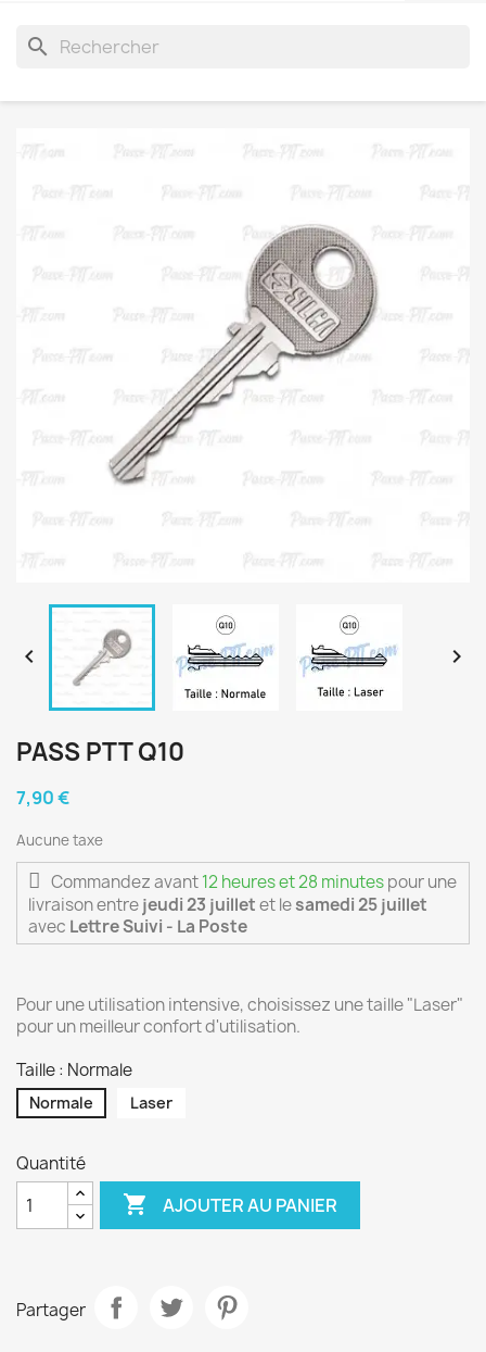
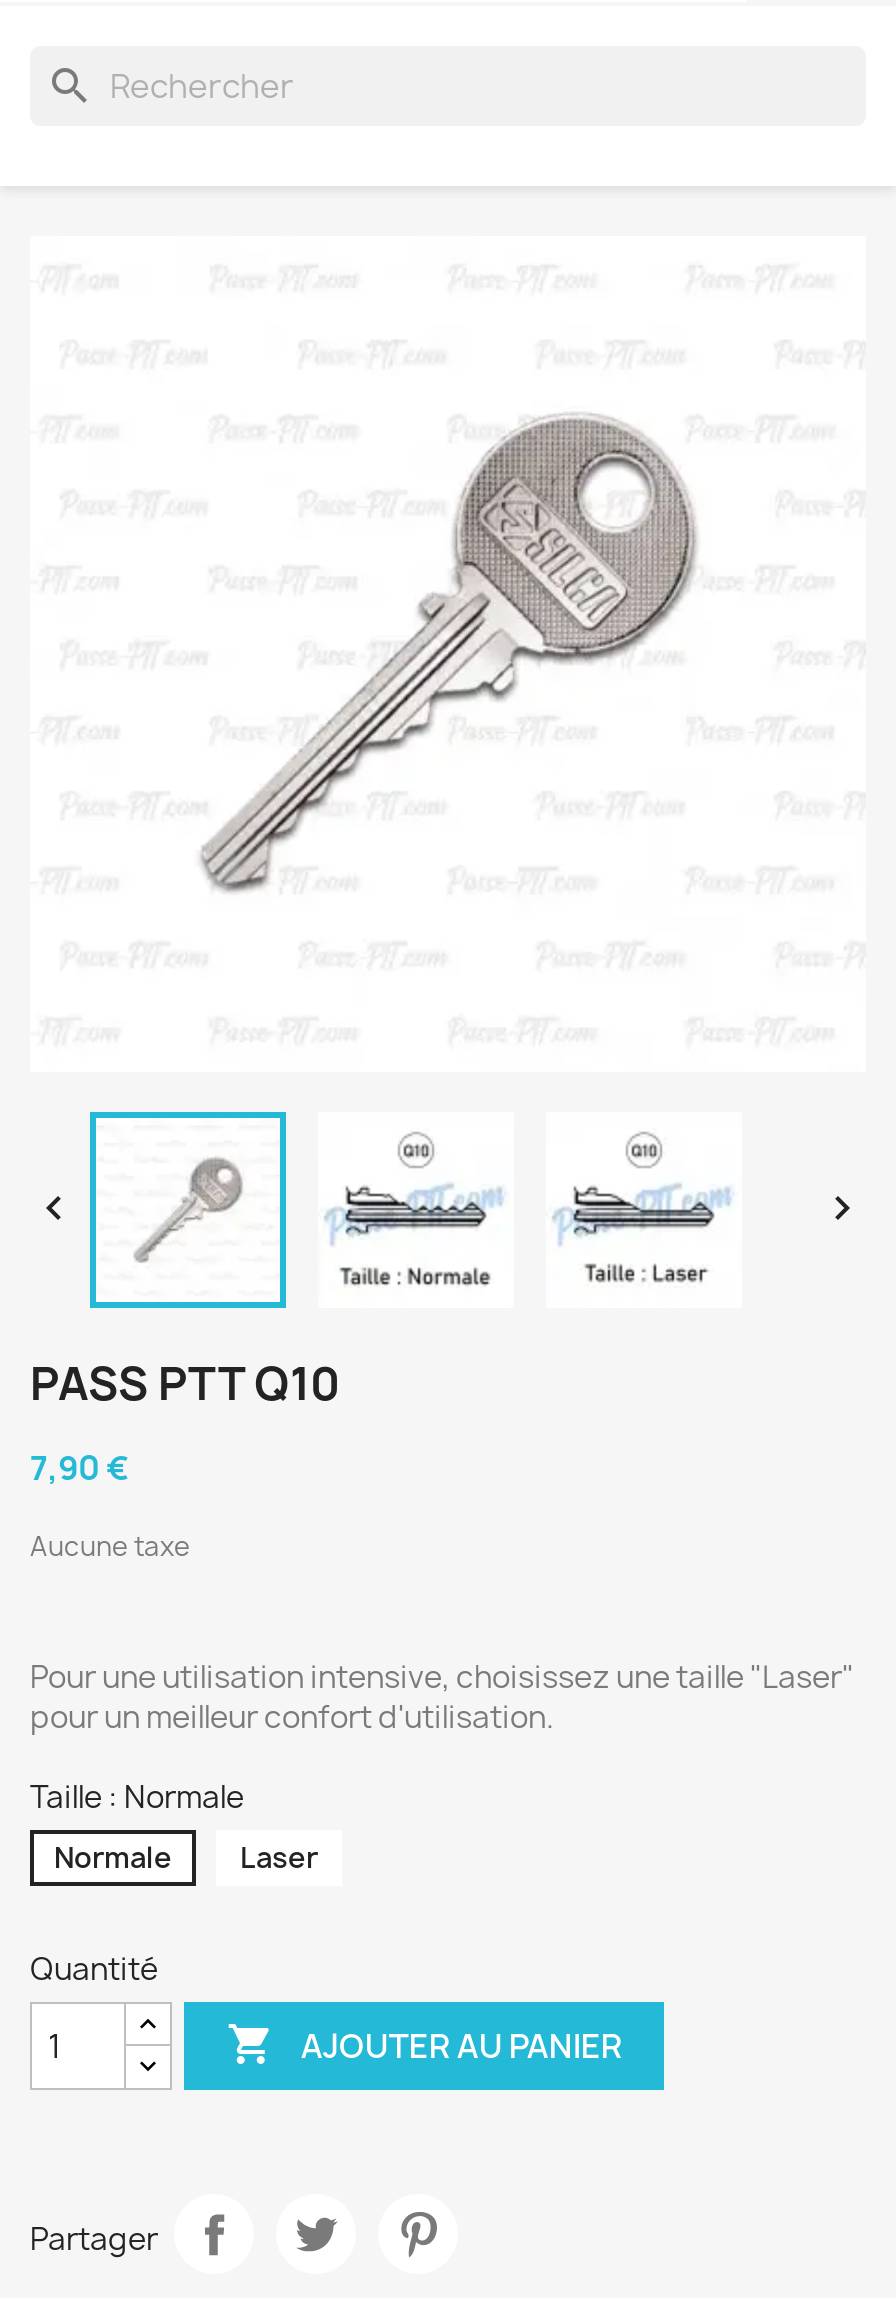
[28,871,457,938] Commandez avant 12 heures et 28 minutes pour une | livraison entre jeudi 23 juillet et le samedi 25 juillet | avec Lettre Suivi - La Poste -> none

